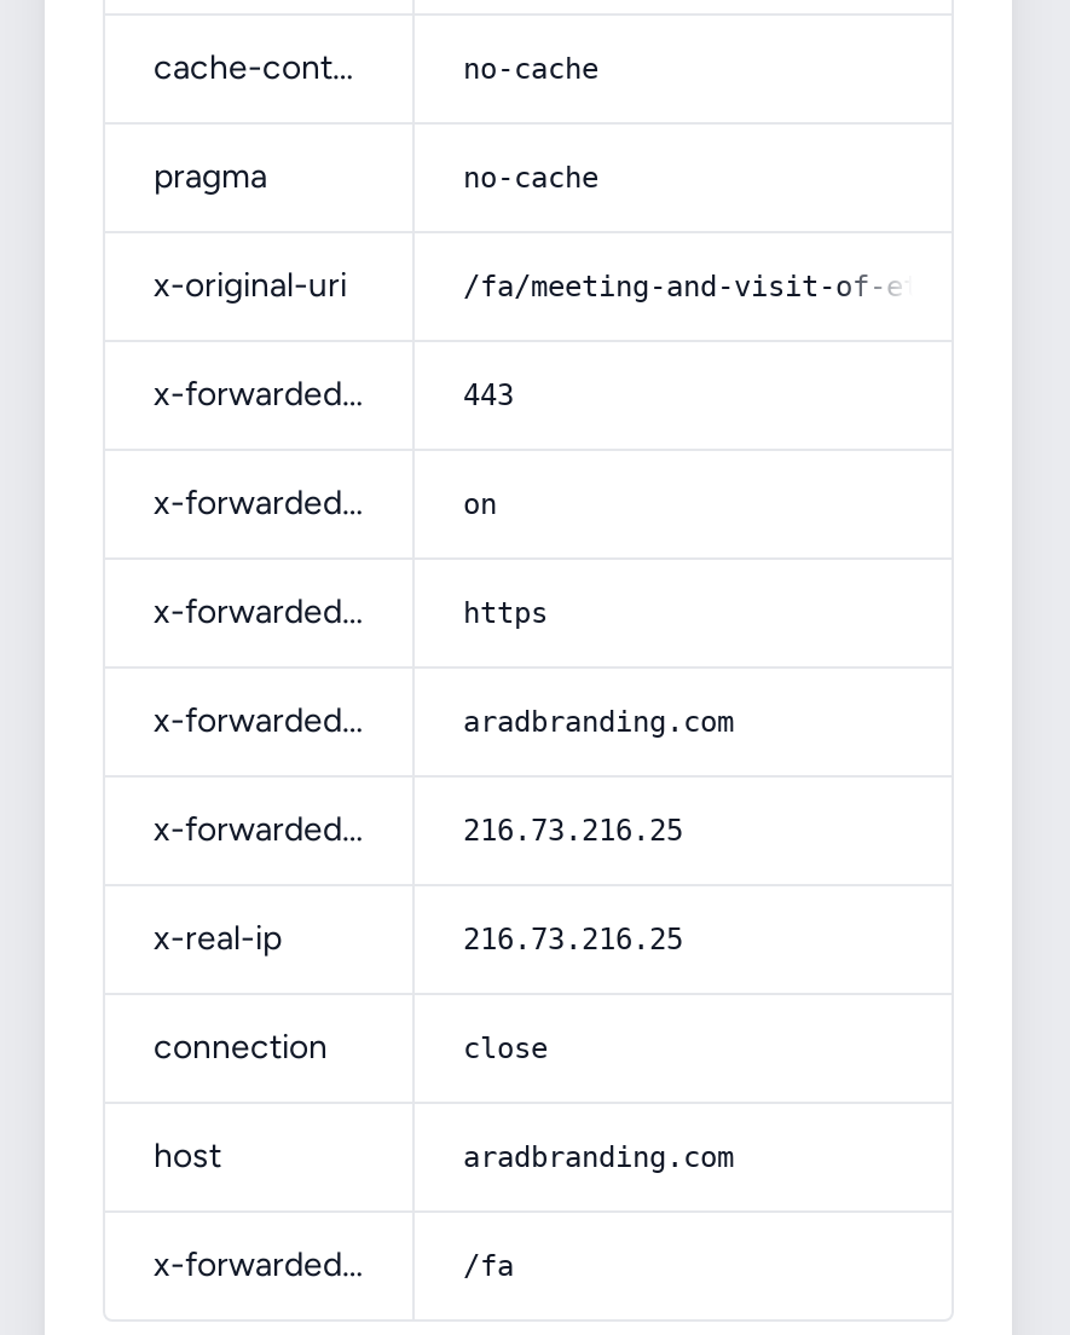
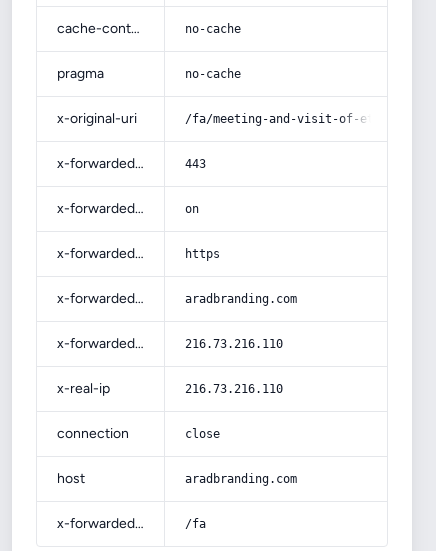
[463,814,683,848] 216.73.216.25 -> [185,337,283,351] 216.73.216.110
[463,923,683,957] 216.73.216.25 -> [185,382,283,396] 216.73.216.110

